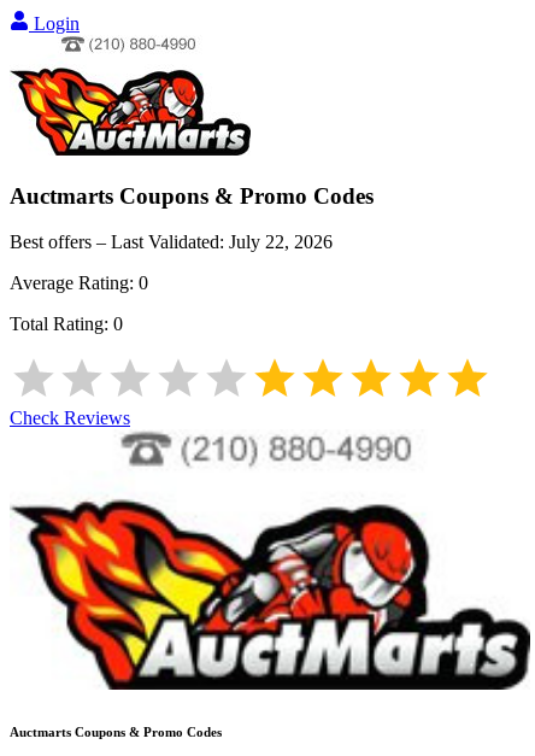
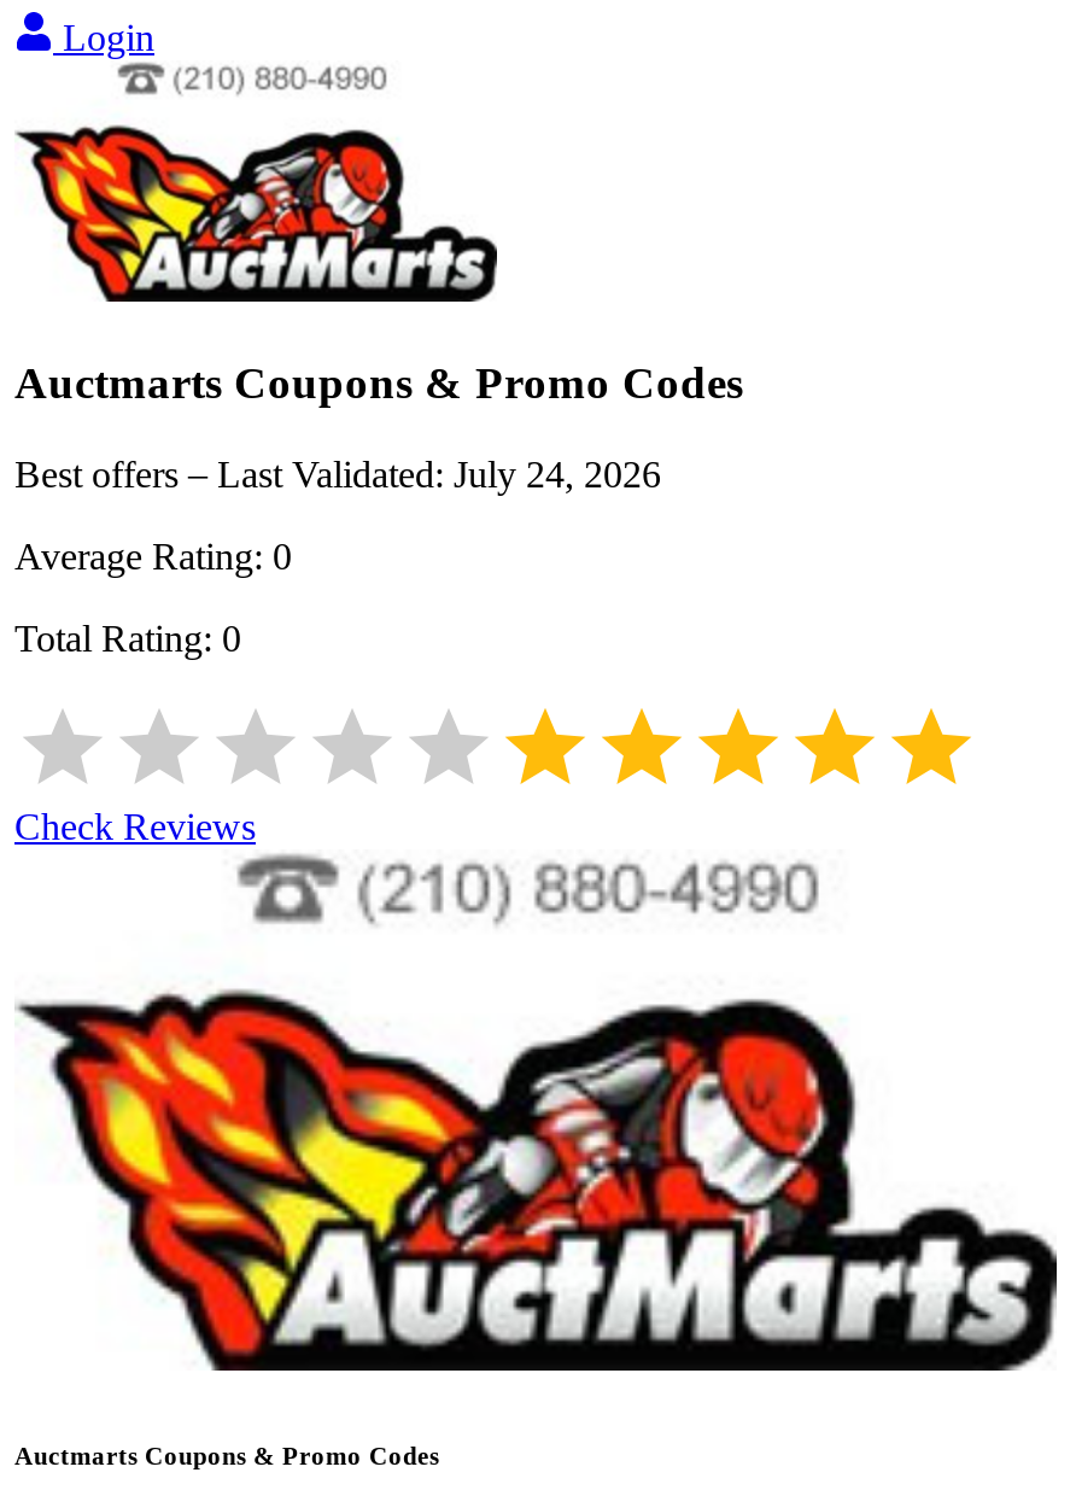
[10,232,333,252] Best offers – Last Validated: July 22, 2026 -> [14,455,661,496] Best offers – Last Validated: July 24, 2026

